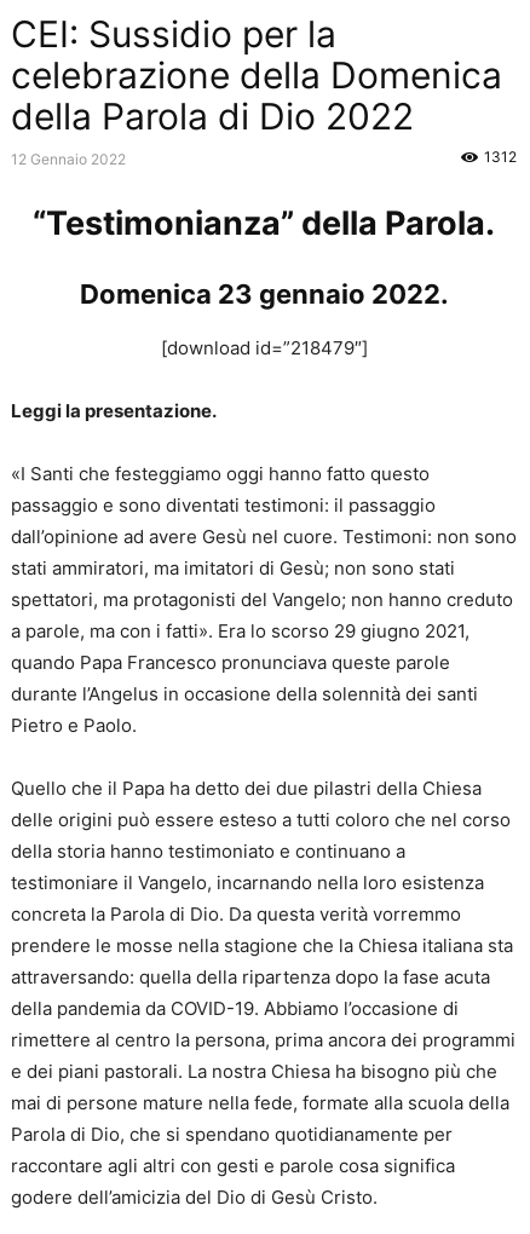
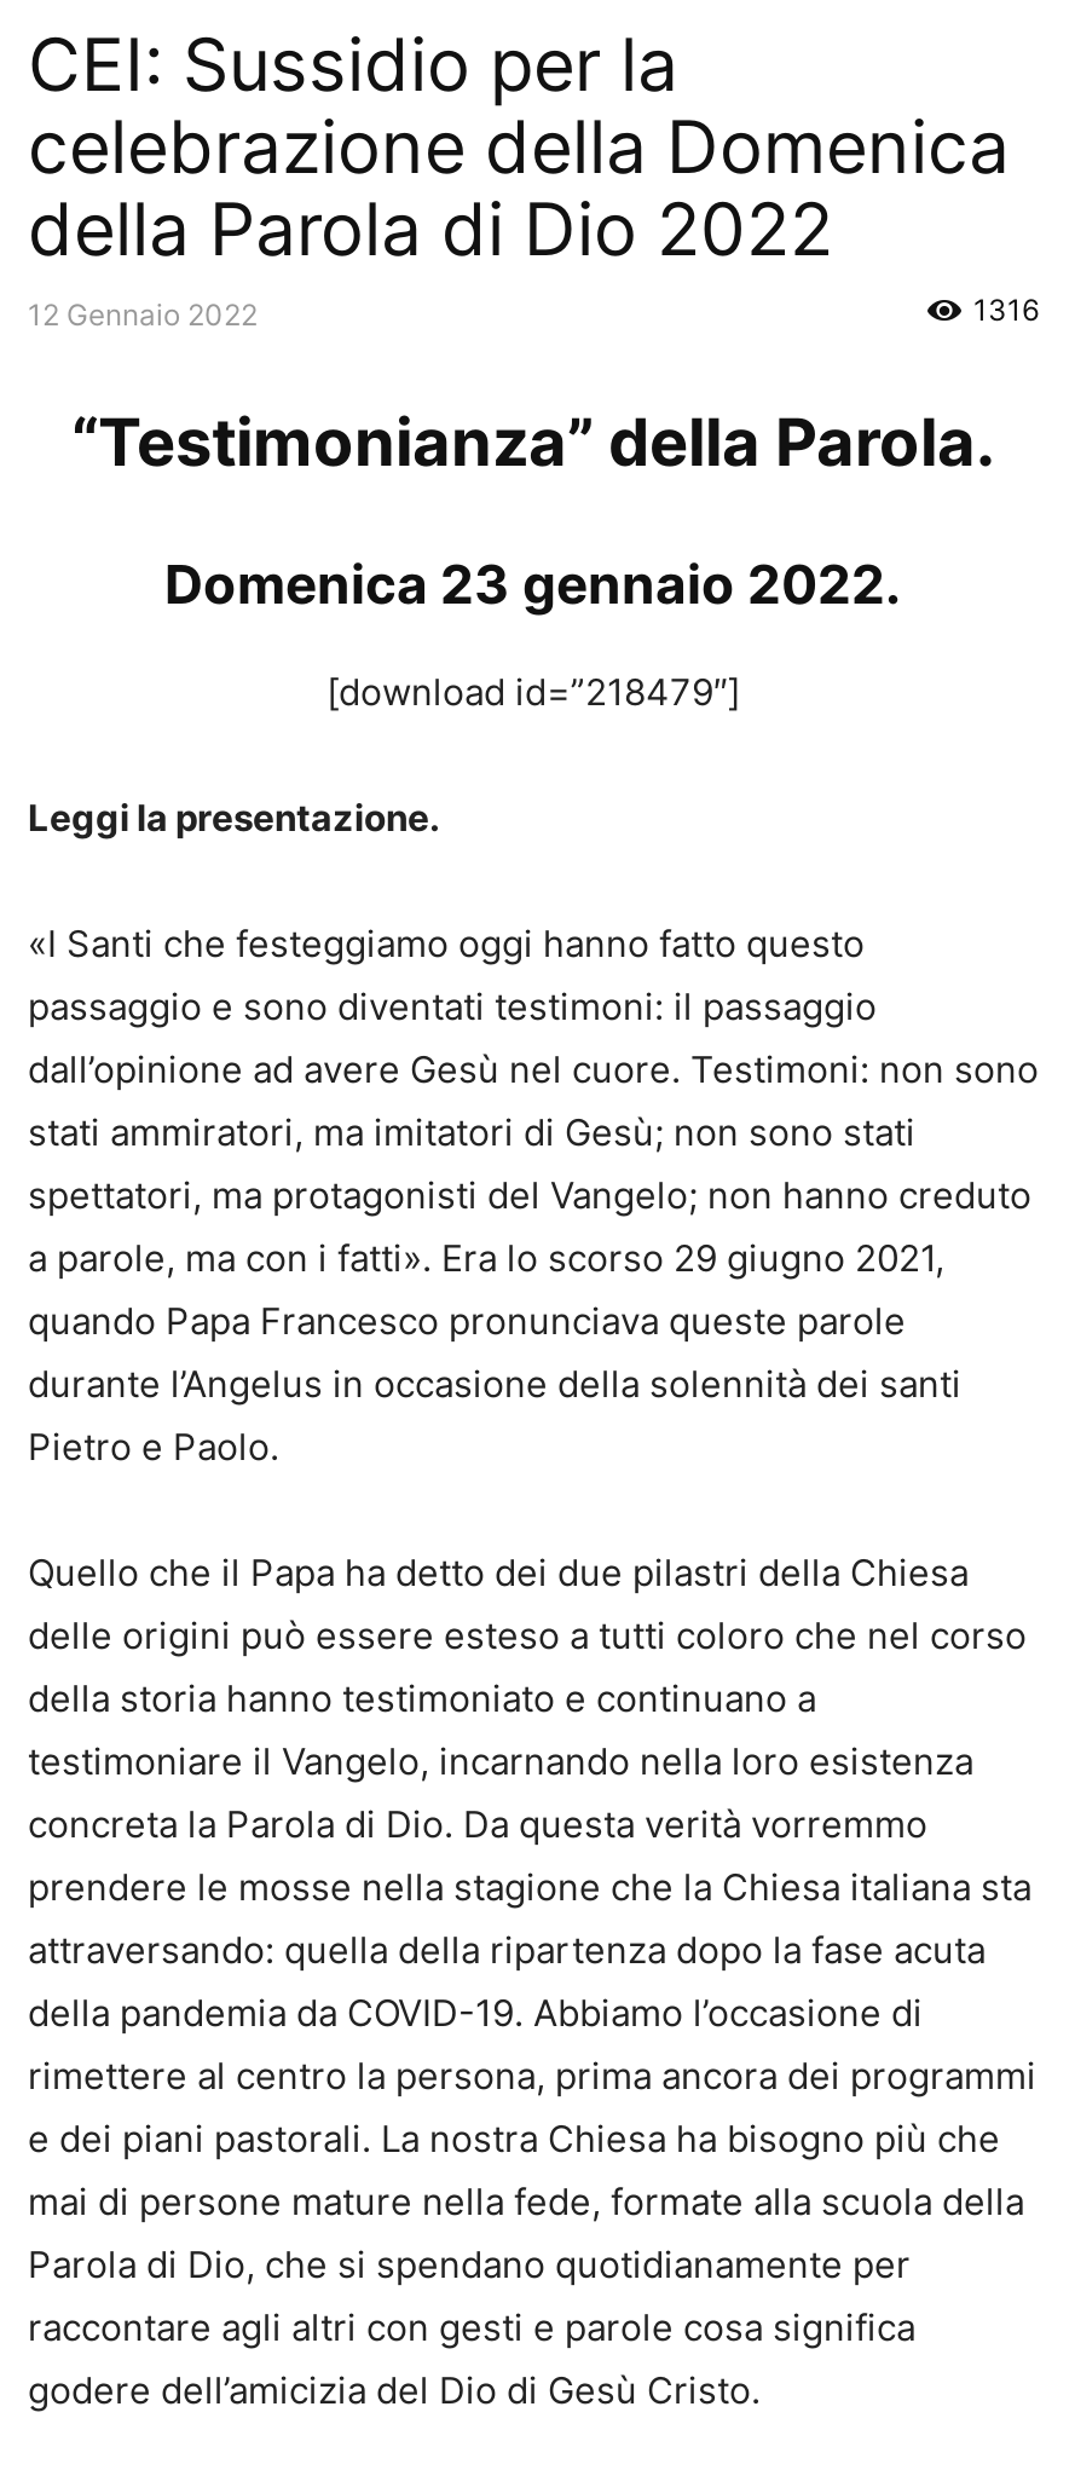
[484,148,517,166] 1312 -> [973,292,1039,328] 1316

